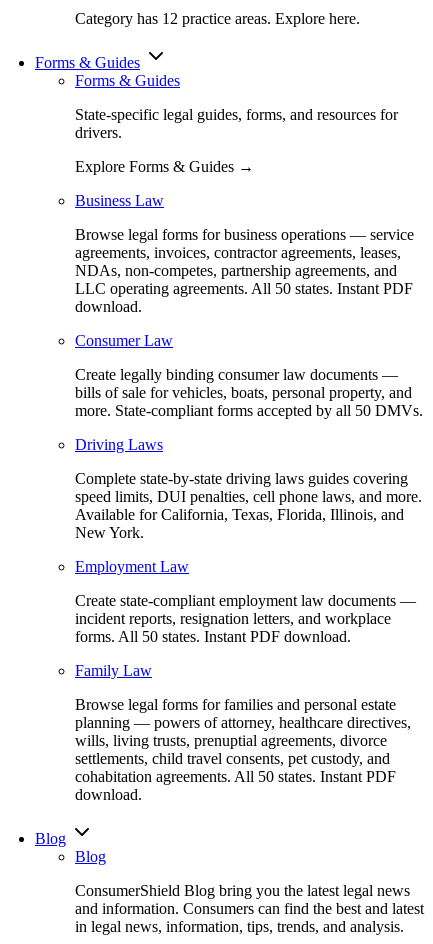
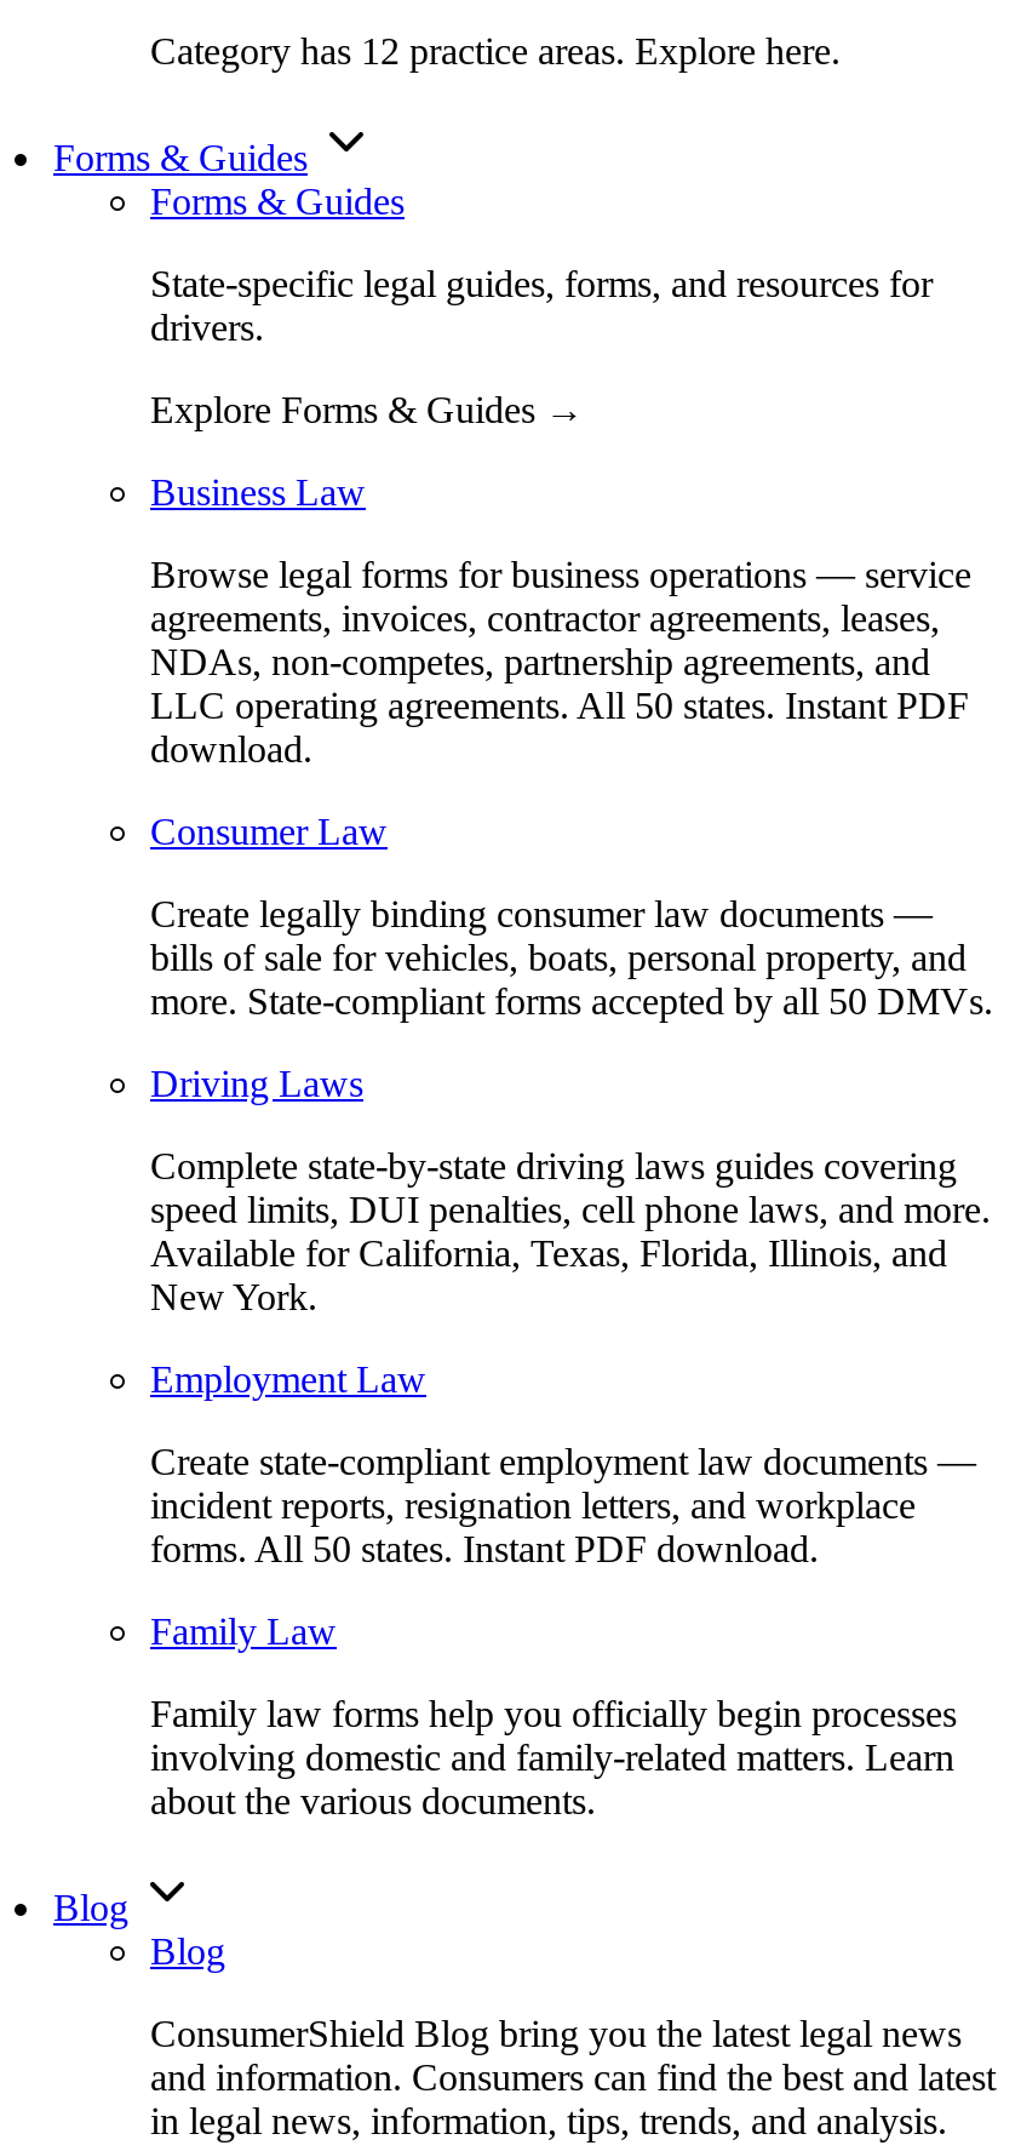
[75,696,411,803] Browse legal forms for families and personal estate | planning — powers of attorney, healthcare directives, | wills, living trusts, prenuptial agreements, divorce | settlements, child travel consents, pet custody, and | cohabitation agreements. All 50 states. Instant PDF | download. -> [150,1692,957,1820] Family law forms help you officially begin processes | involving domestic and family-related matters. Learn | about the various documents.

